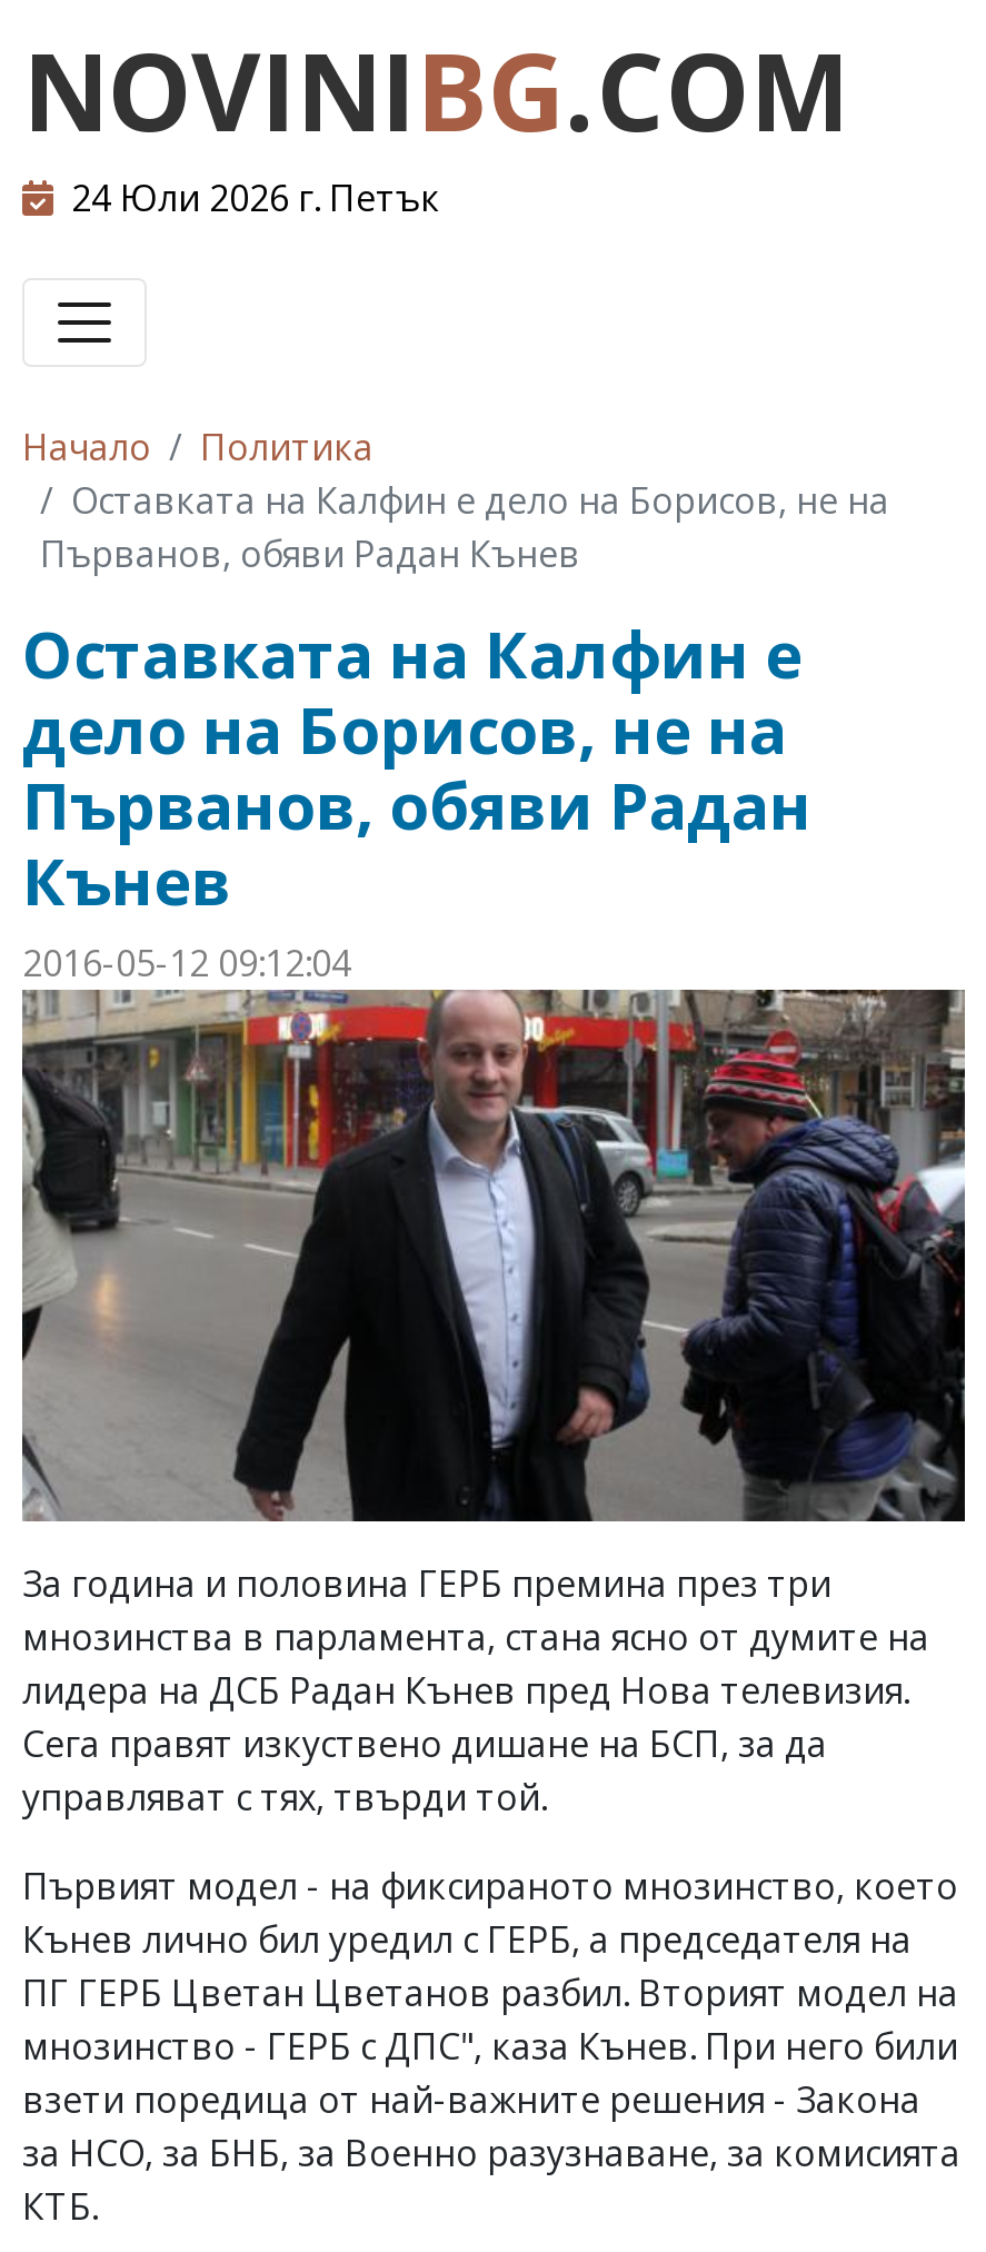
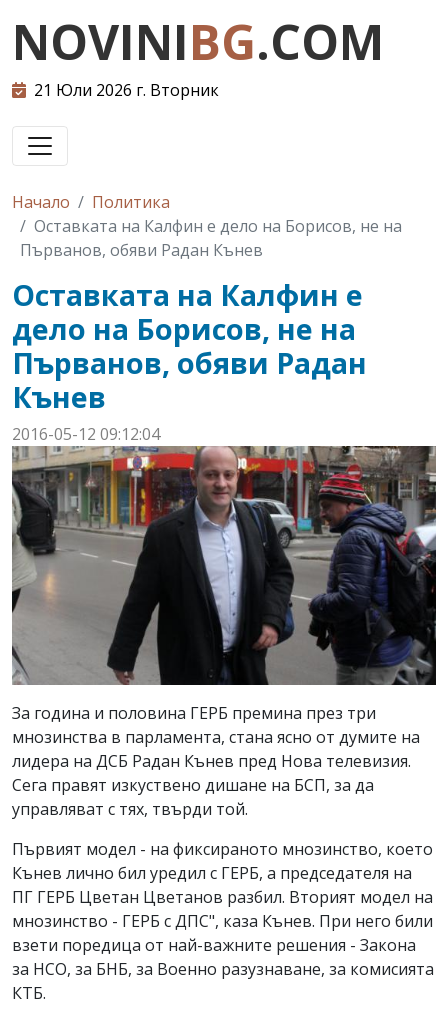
[62,173,440,222] 24 Юли 2026 г. Петък -> [30,79,219,101] 21 Юли 2026 г. Вторник

